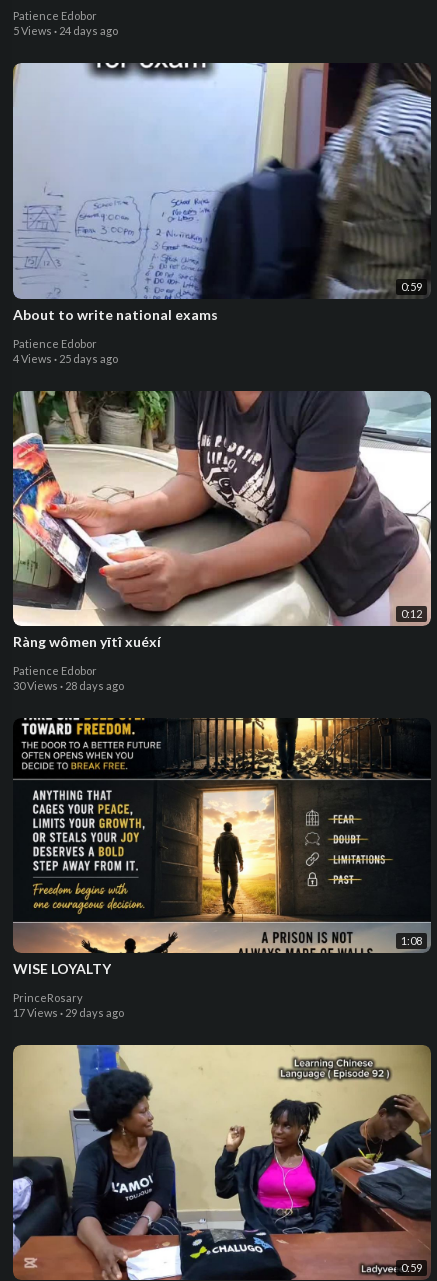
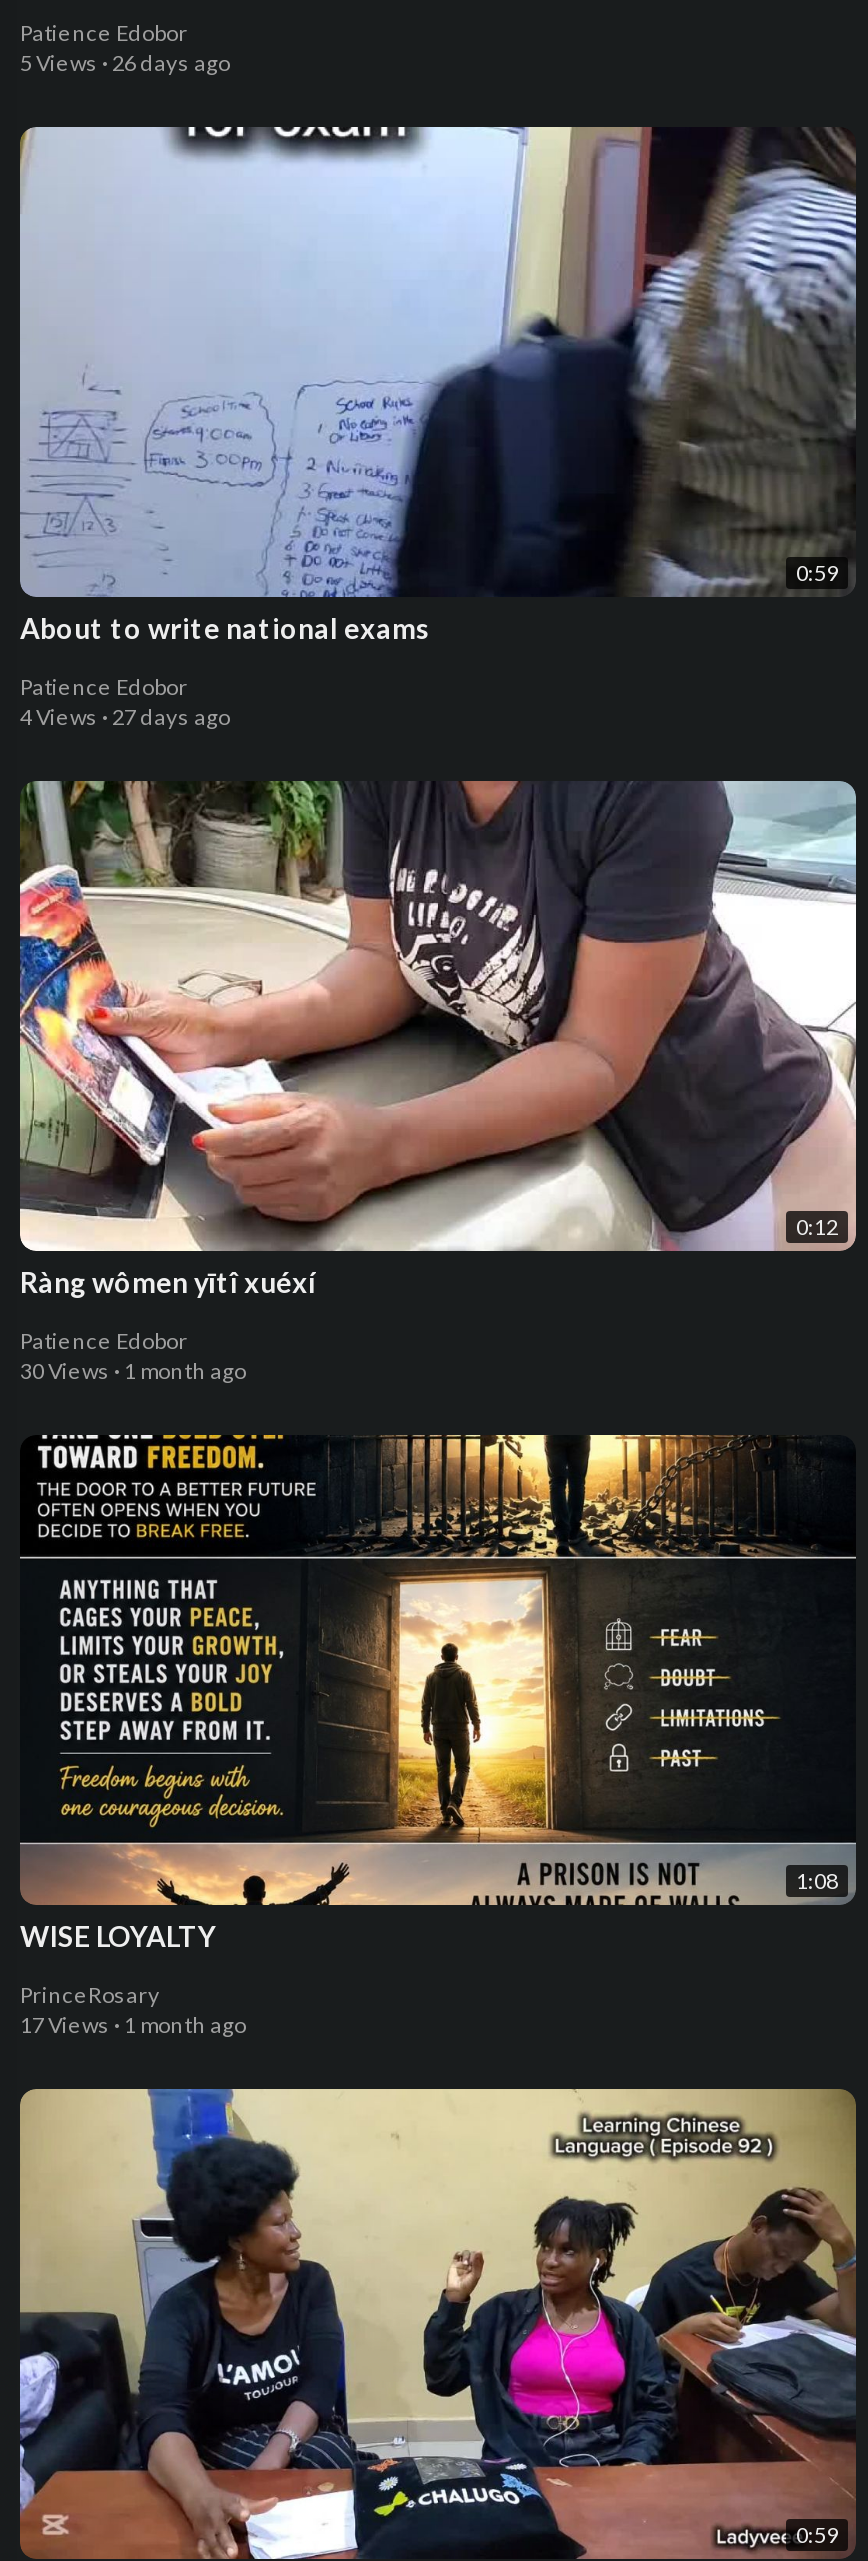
[13,24,118,37] 5 Views · 24 days ago -> [20,48,230,74] 5 Views · 26 days ago
[13,351,118,364] 4 Views · 25 days ago -> [20,702,230,728] 4 Views · 27 days ago
[13,679,124,692] 30 Views · 28 days ago -> [20,1356,246,1382] 30 Views · 1 month ago
[13,1006,124,1019] 17 Views · 29 days ago -> [20,2011,246,2037] 17 Views · 1 month ago

